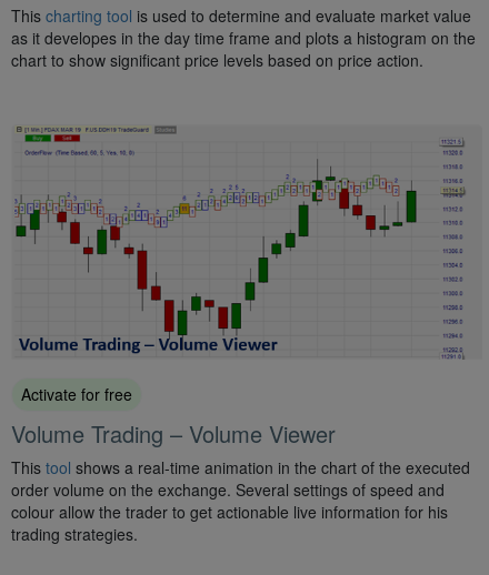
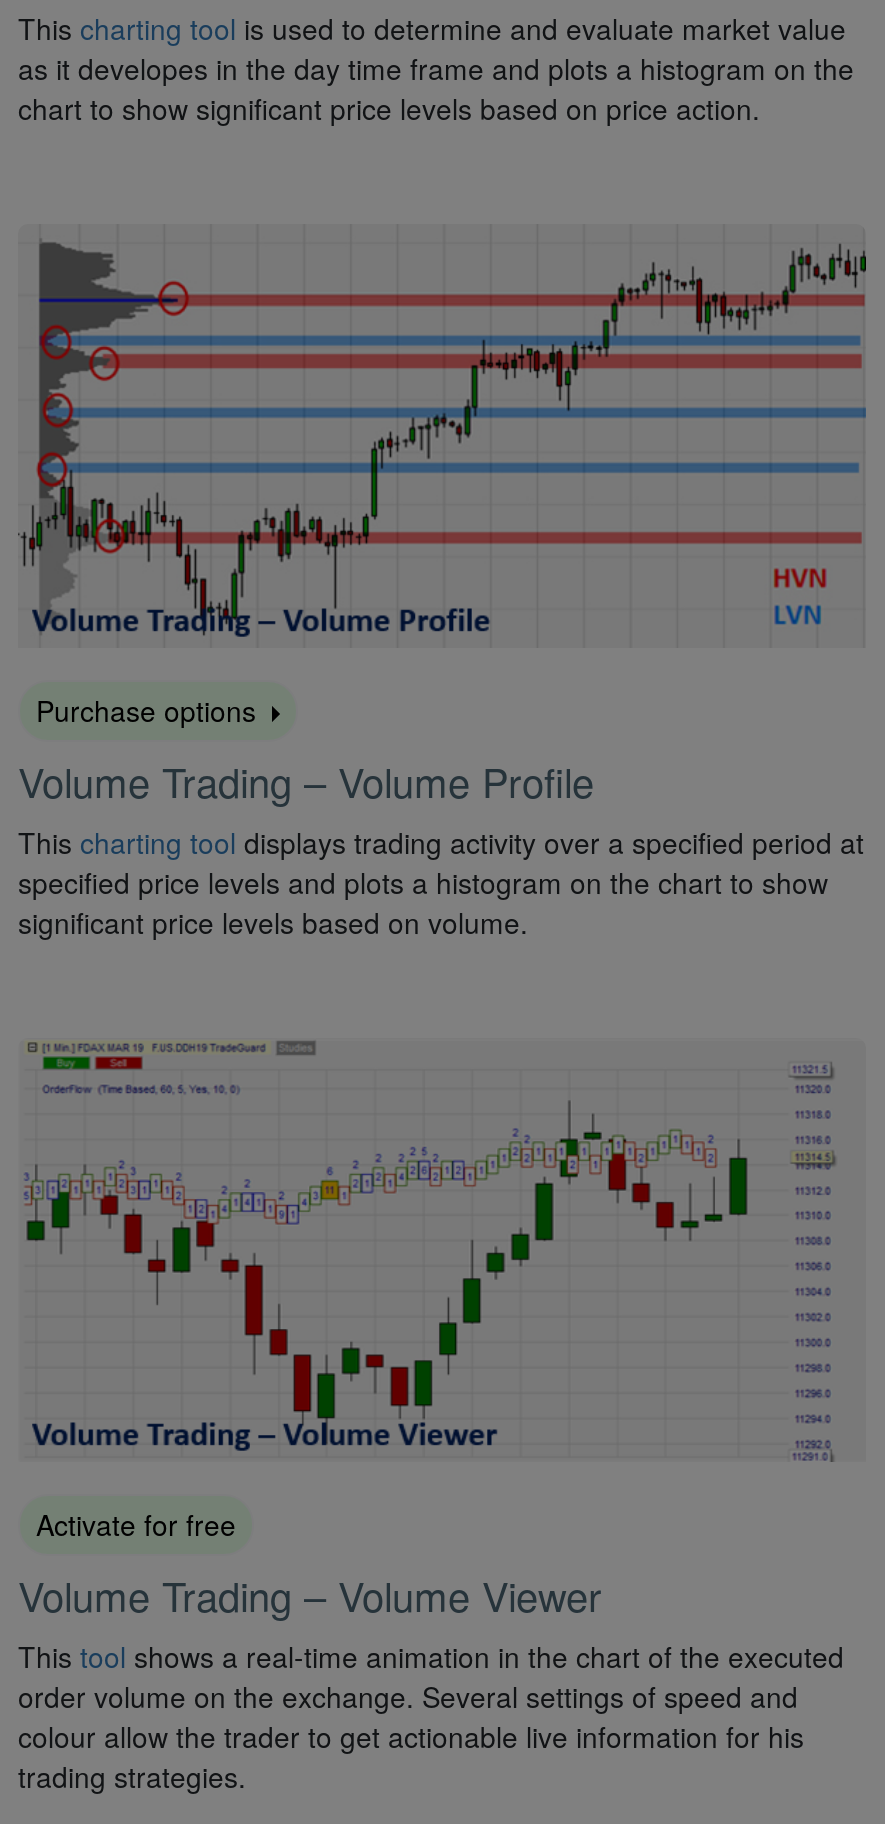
none -> [18,242,868,942] [image] | Purchase options | Volume Trading – Volume Profile | This charting tool displays trading activity over a specified period at | specified price levels and plots a histogram on the chart to show | significant price levels based on volume.

